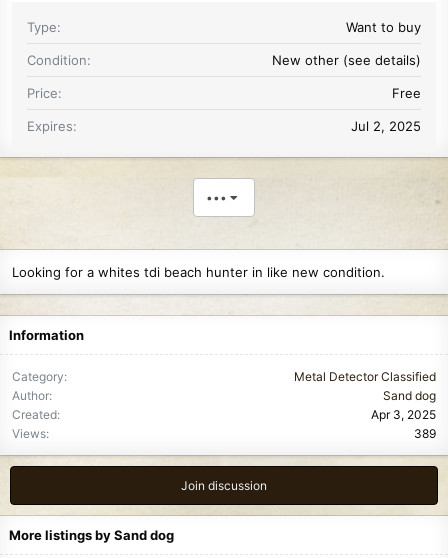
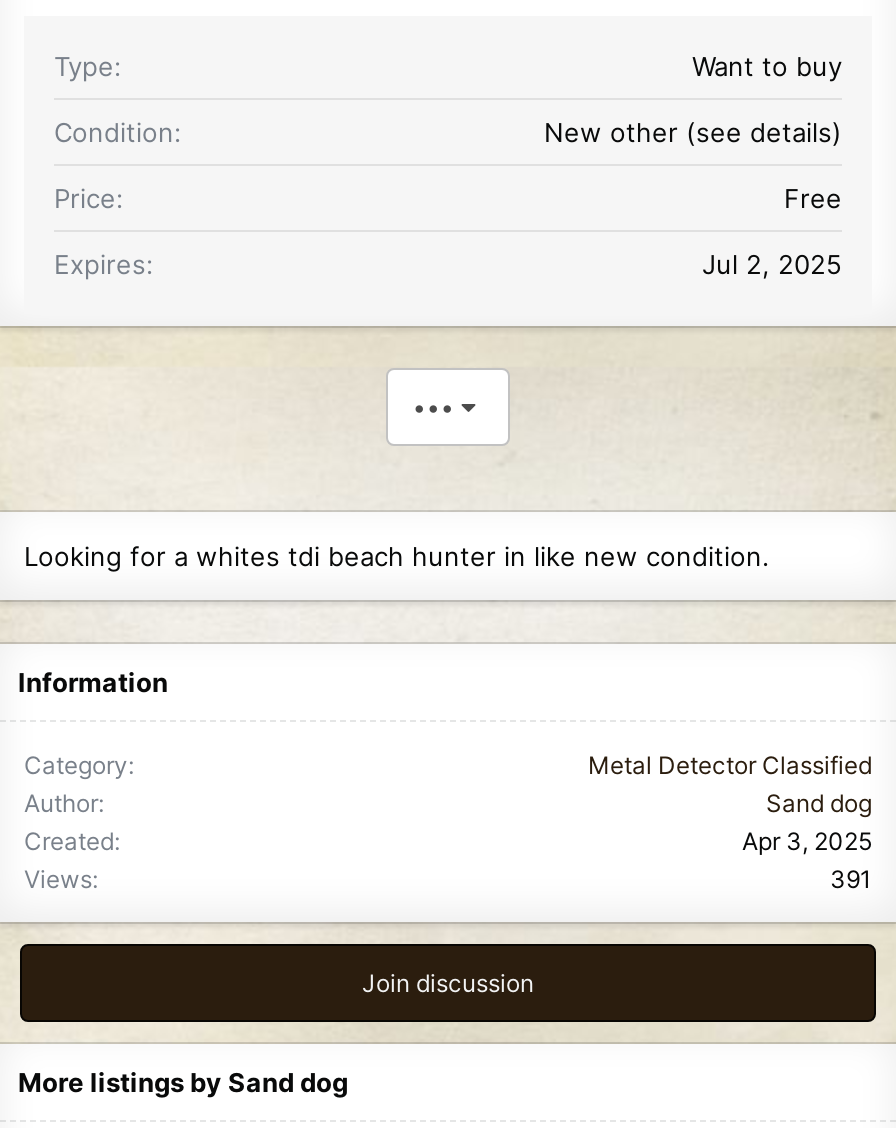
[414,426,436,441] 389 -> [830,864,872,894] 391

